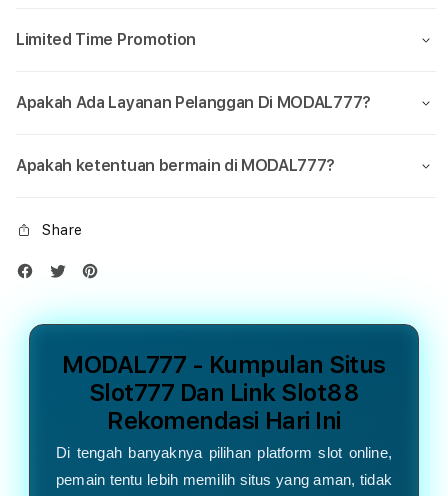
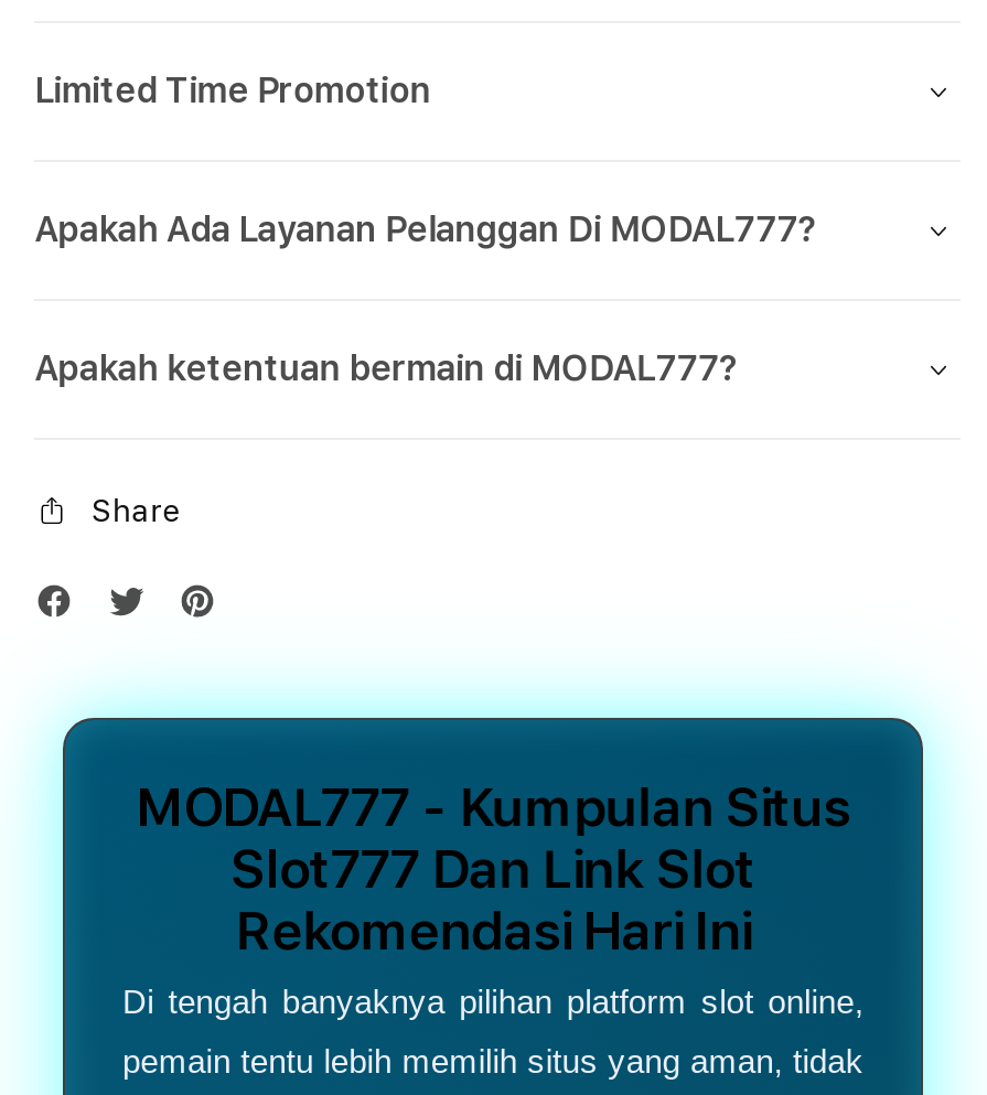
[88,378,359,407] Slot777 Dan Link Slot88 -> [230,837,755,901] Slot777 Dan Link Slot

